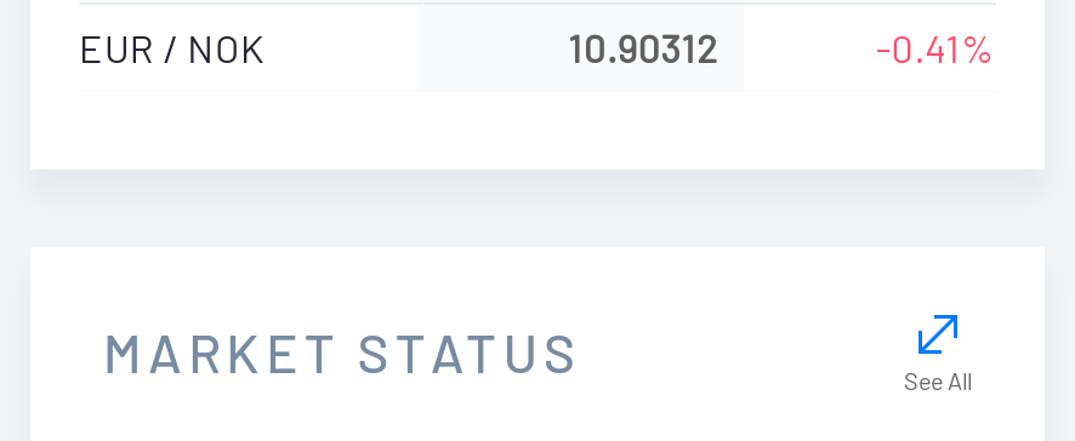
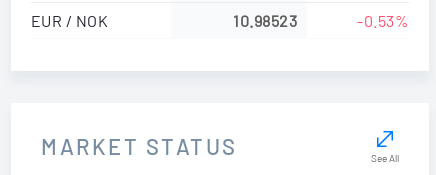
[568,24,719,70] 10.90312 -> [233,11,297,30] 10.98523
[876,24,996,70] -0.41% -> [357,11,409,30] -0.53%

